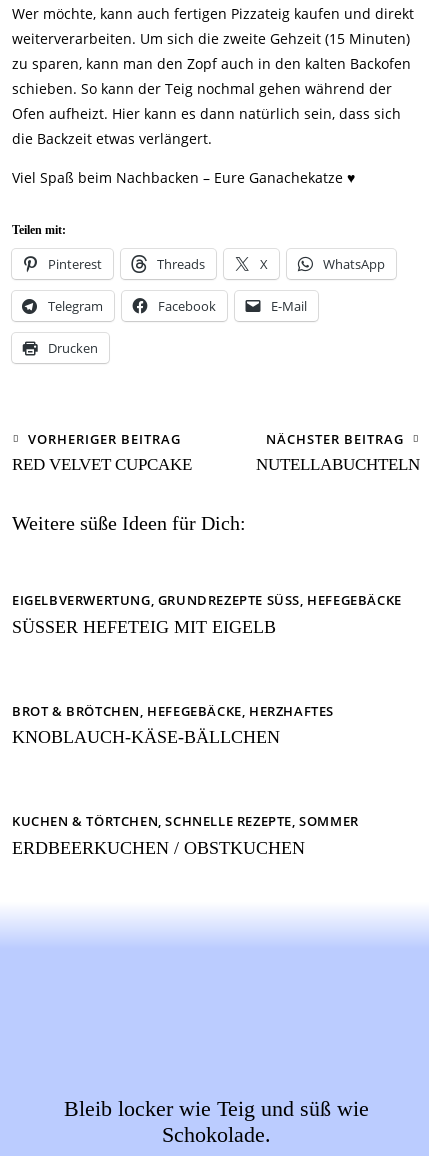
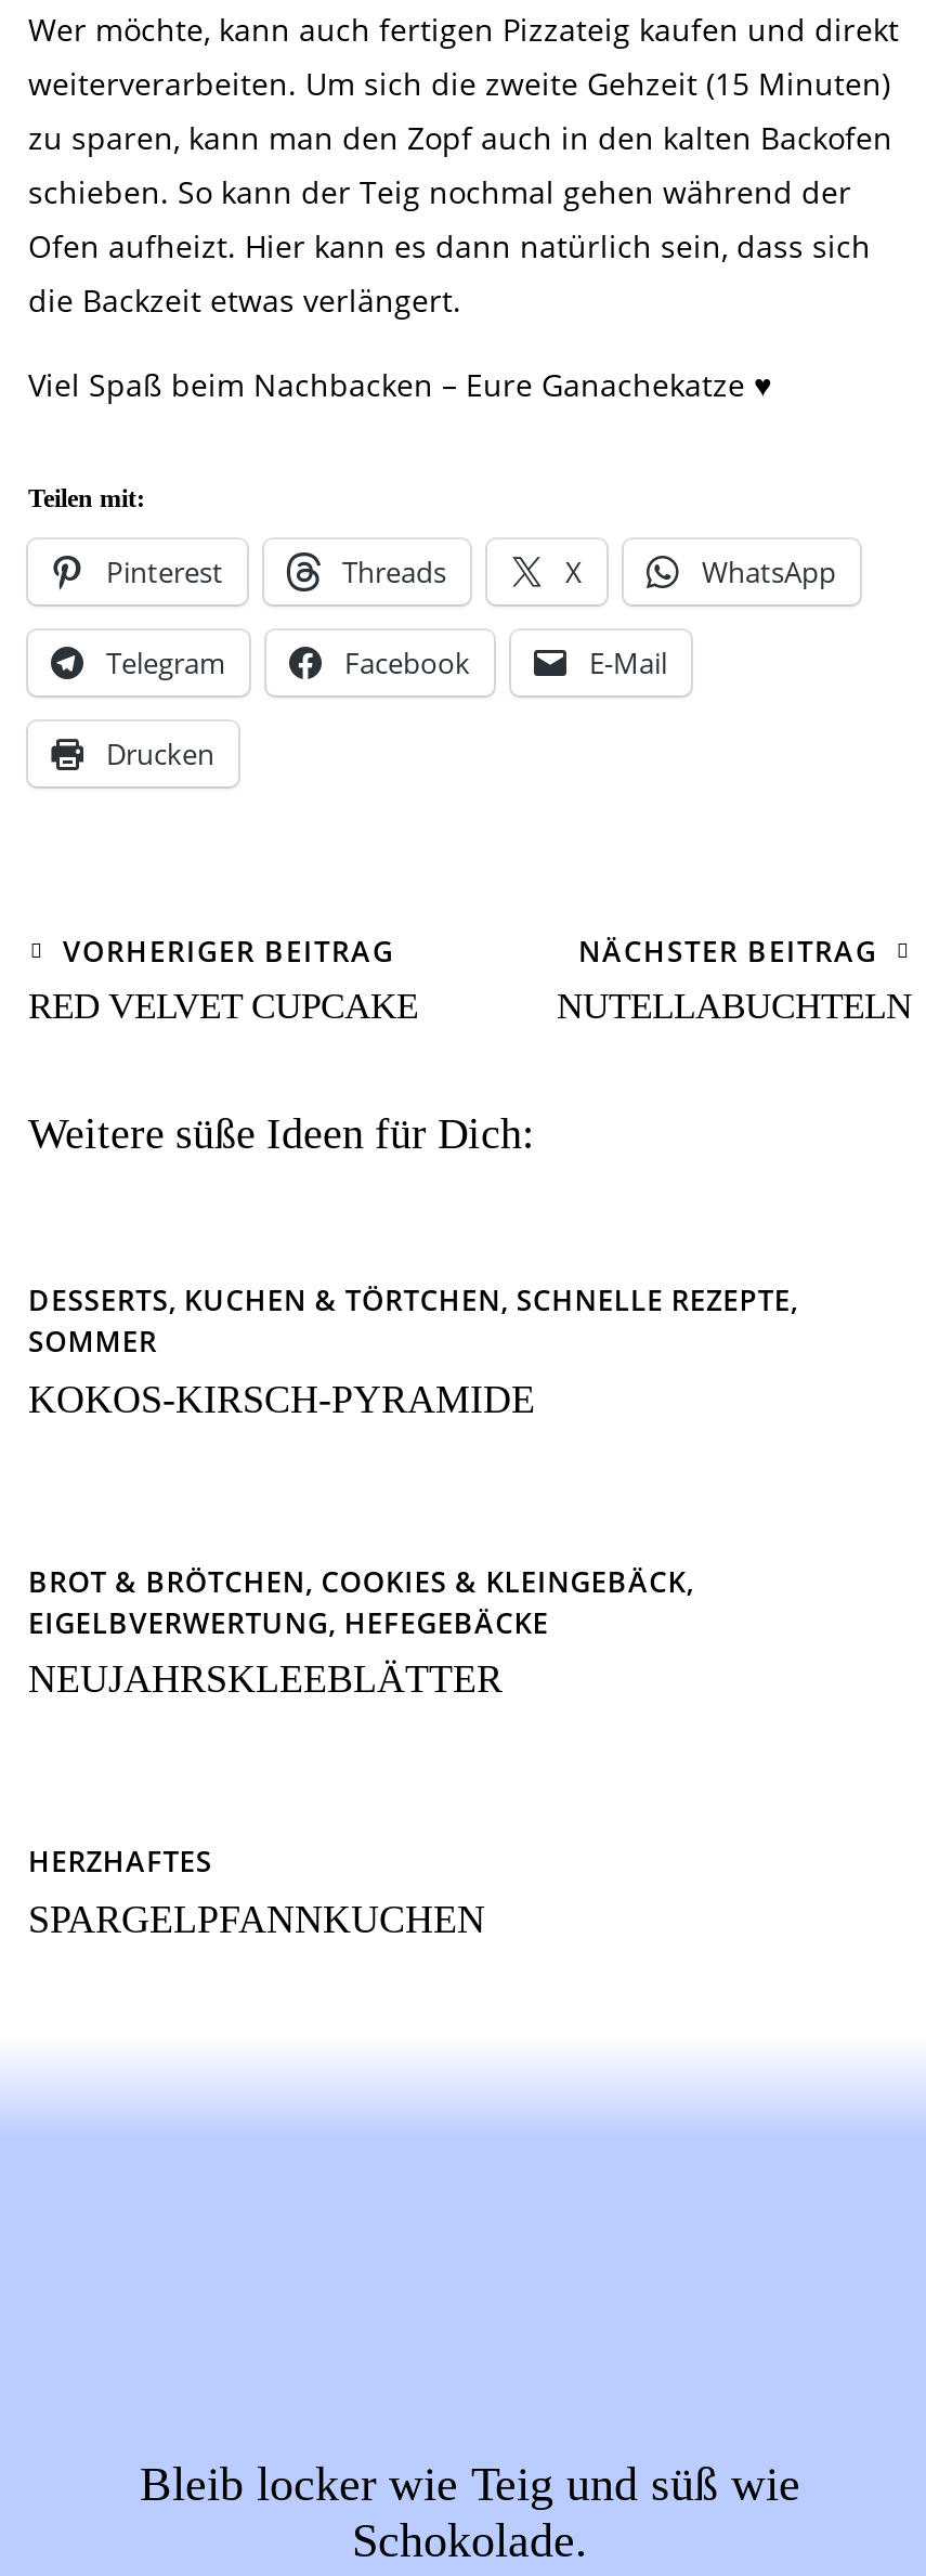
[12,591,402,636] EIGELBVERWERTUNG, GRUNDREZEPTE SÜSS , HEFEGEBÄCKE | SÜSSER HEFETEIG MIT EIGELB -> [28,1280,798,1420] DESSERTS, KUCHEN & TÖRTCHEN, SCHNELLE REZEPTE, | SOMMER | KOKOS-KIRSCH-PYRAMIDE
[12,701,334,747] BROT & BRÖTCHEN, HEFEGEBÄCKE, HERZHAFTES | KNOBLAUCH-KÄSE-BÄLLCHEN -> [28,1561,694,1701] BROT & BRÖTCHEN, COOKIES & KLEINGEBÄCK, | EIGELBVERWERTUNG, HEFEGEBÄCKE | NEUJAHRSKLEEBLÄTTER
[12,812,359,857] KUCHEN & TÖRTCHEN, SCHNELLE REZEPTE, SOMMER | ERDBEERKUCHEN / OBSTKUCHEN -> [28,1842,485,1940] HERZHAFTES | SPARGELPFANNKUCHEN

